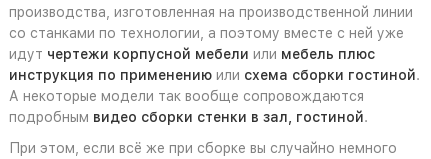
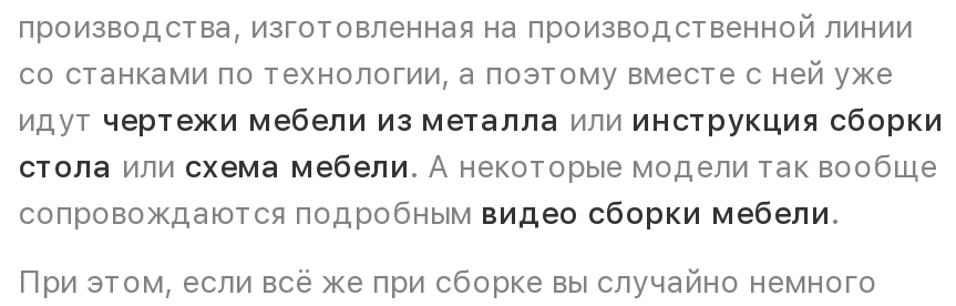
[9,45,420,124] идут чертежи корпусной мебели или мебель плюс | инструкция по применению или схема сборки гостиной. | А некоторые модели так вообще сопровождаются | подробным видео сборки стенки в зал, гостиной. -> [18,101,944,229] идут чертежи мебели из металла или инструкция сборки | стола или схема мебели. А некоторые модели так вообще | сопровождаются подробным видео сборки мебели.

